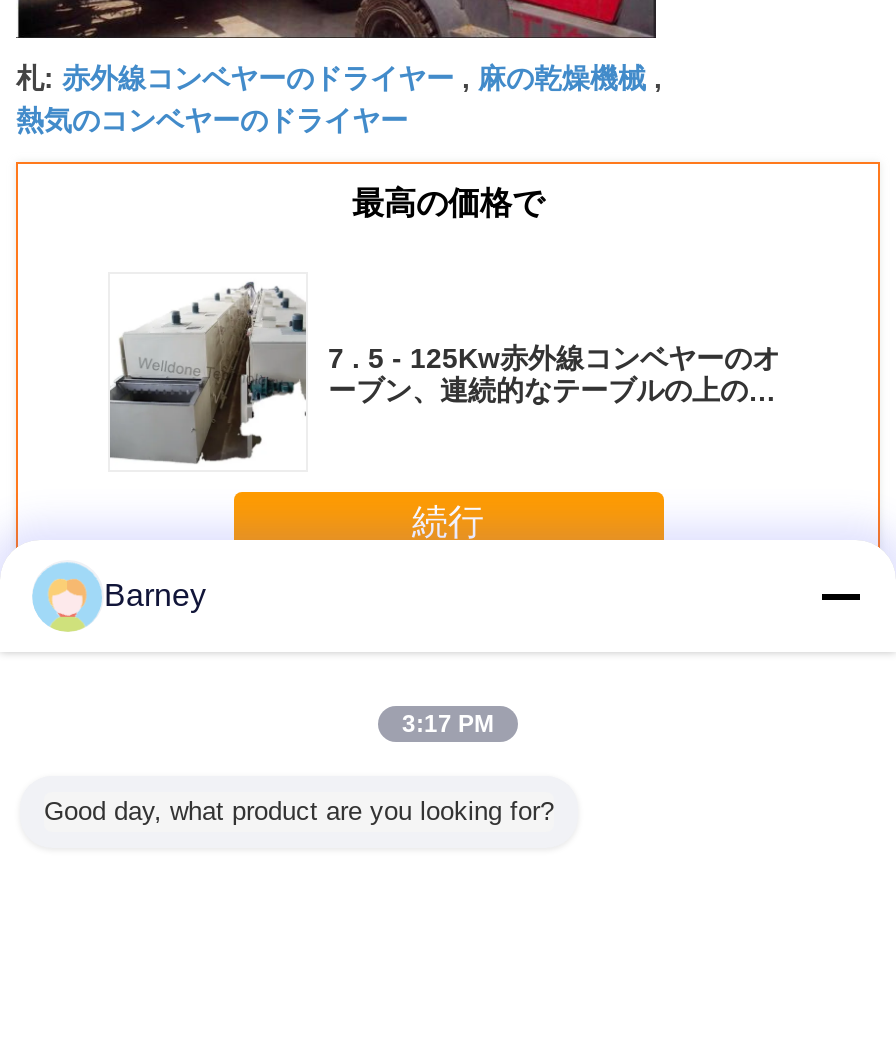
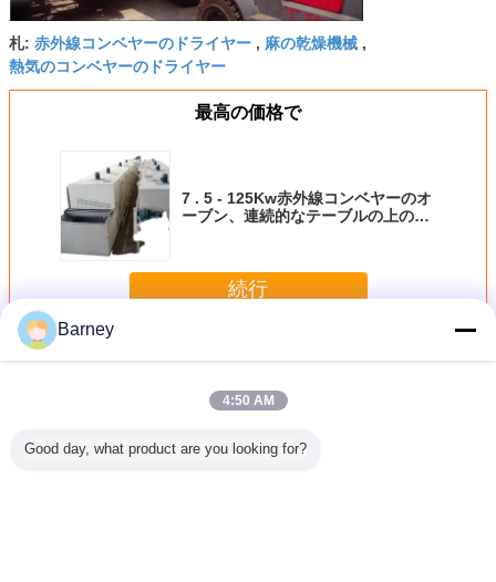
[402,710,494,738] 3:17 PM -> [222,393,274,408] 4:50 AM

